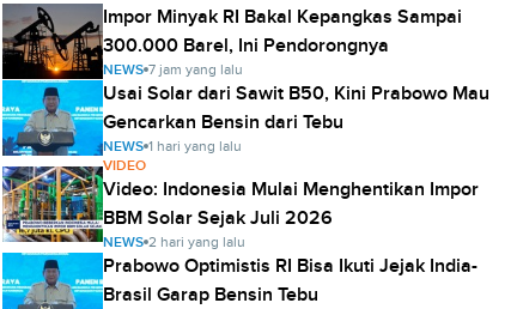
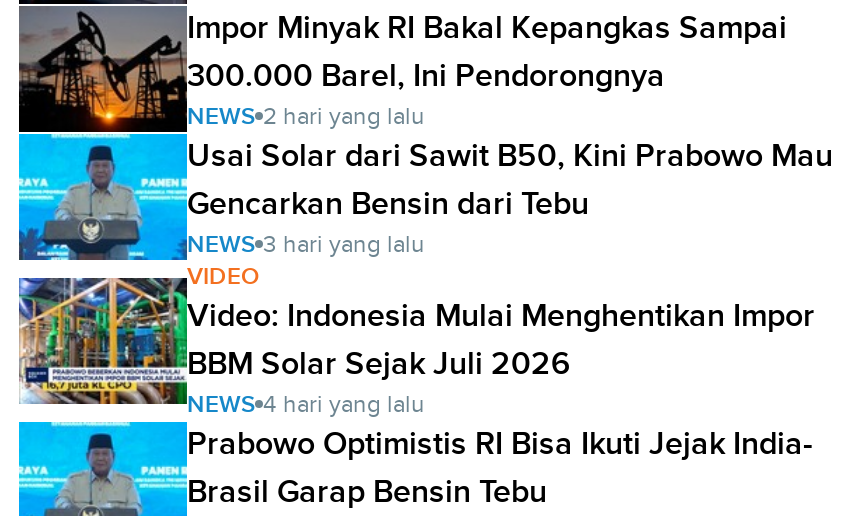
[103,61,243,78] NEWS 7 jam yang lalu -> none
[103,138,242,154] NEWS 1 hari yang lalu -> [187,230,425,258] NEWS 3 hari yang lalu
moved [103,234,245,250] -> [187,102,425,130]: NEWS 2 hari yang lalu
none -> [187,390,425,418] NEWS 4 hari yang lalu

